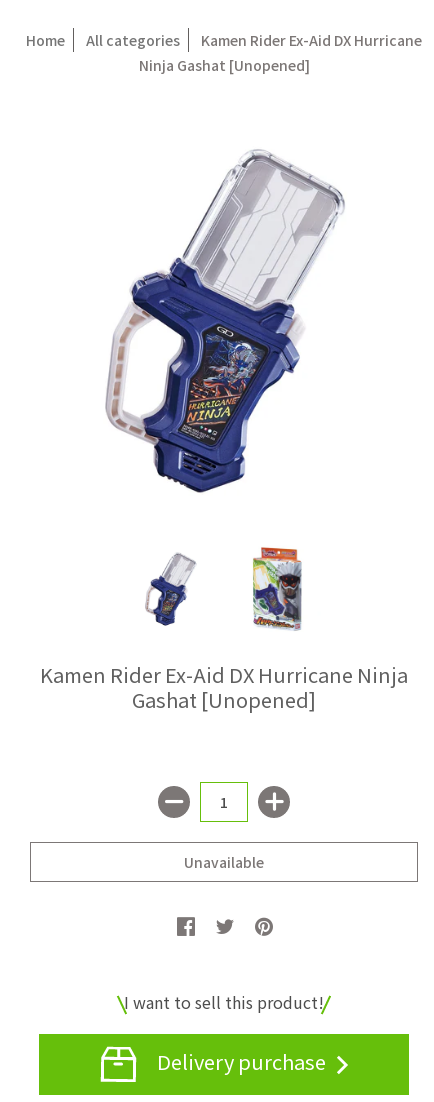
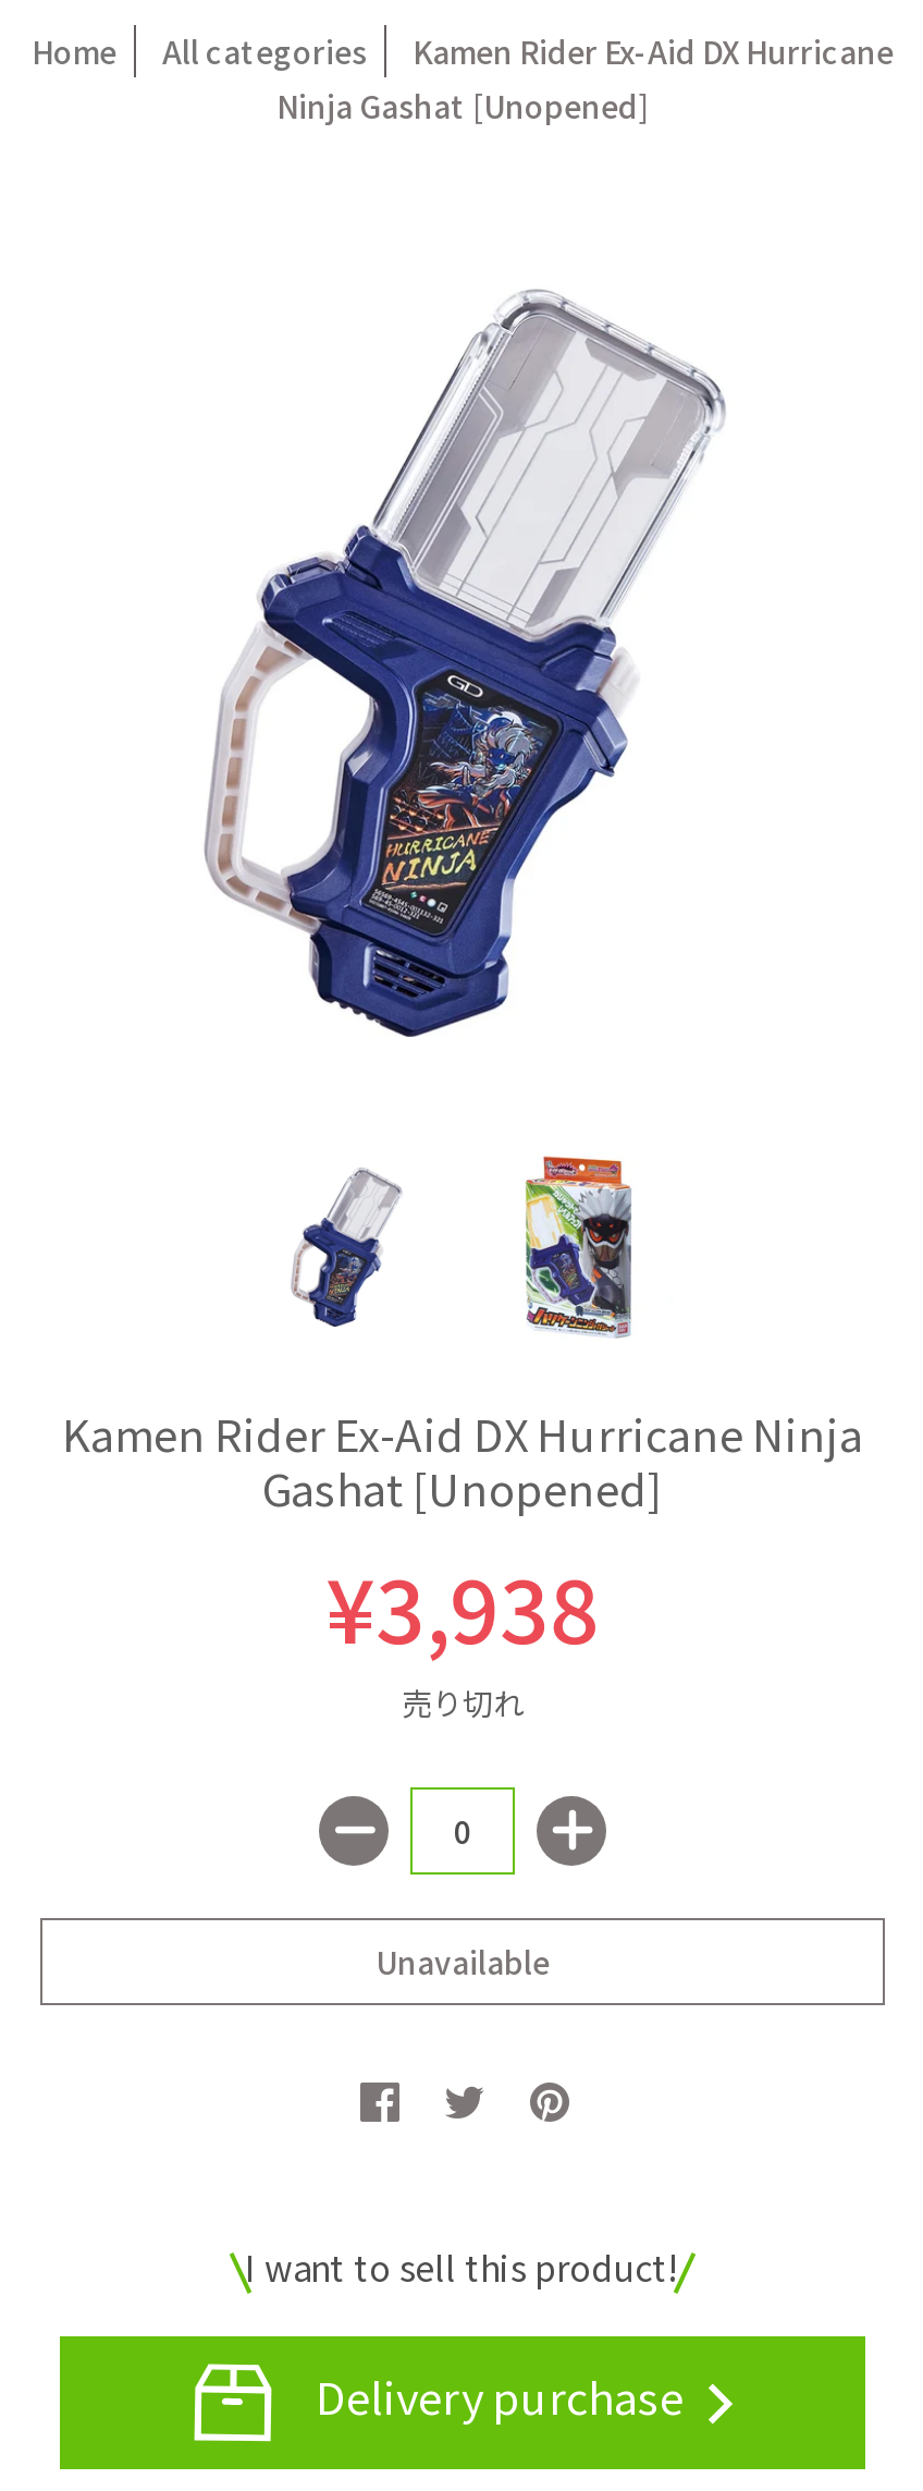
none -> [325,1544,600,1724] ¥3,938 | 売り切れ

